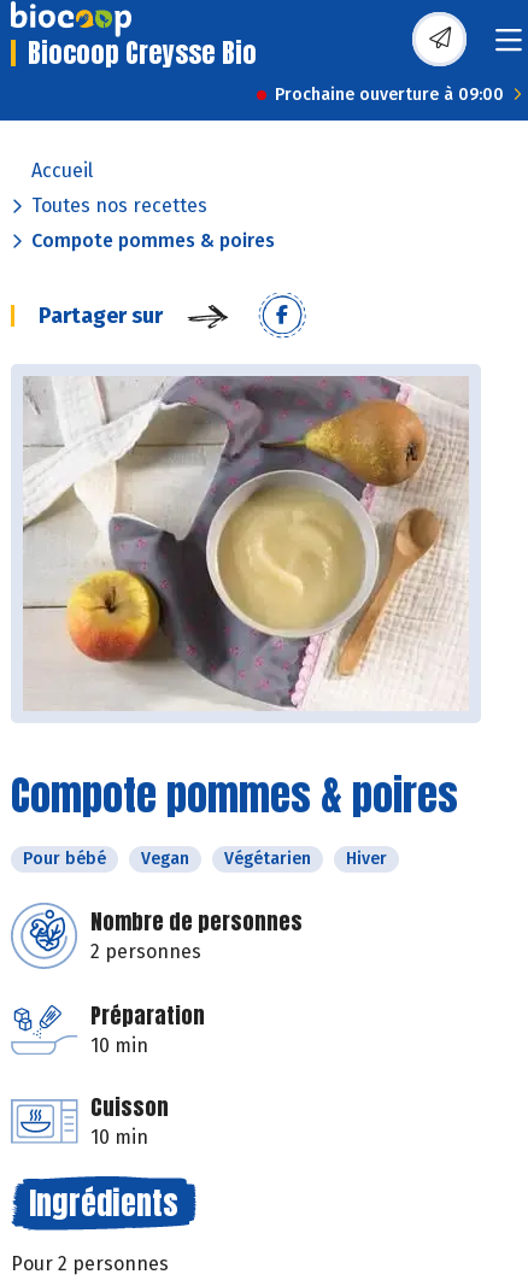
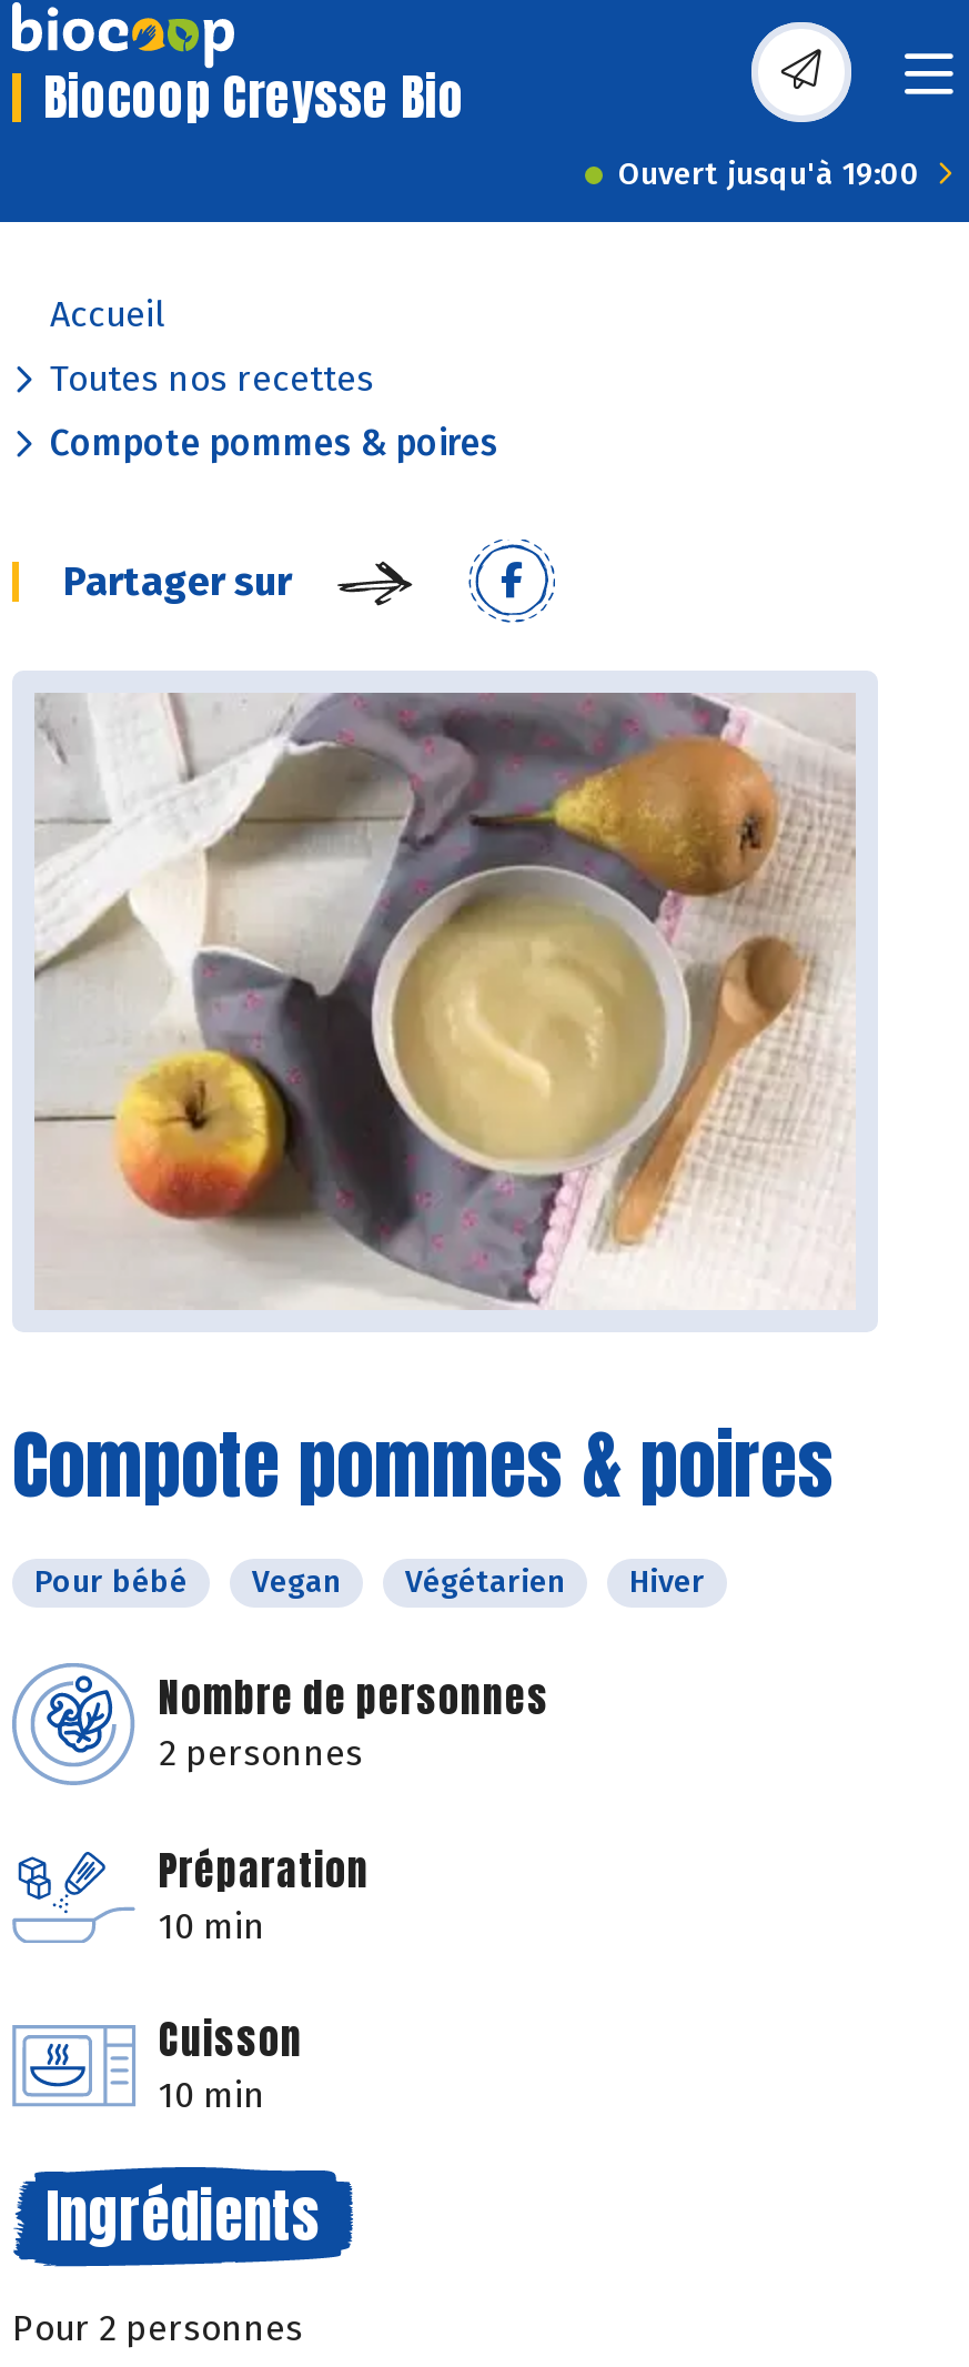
[275,84,504,105] Prochaine ouverture à 09:00 -> [618,155,920,193] Ouvert jusqu'à 19:00

